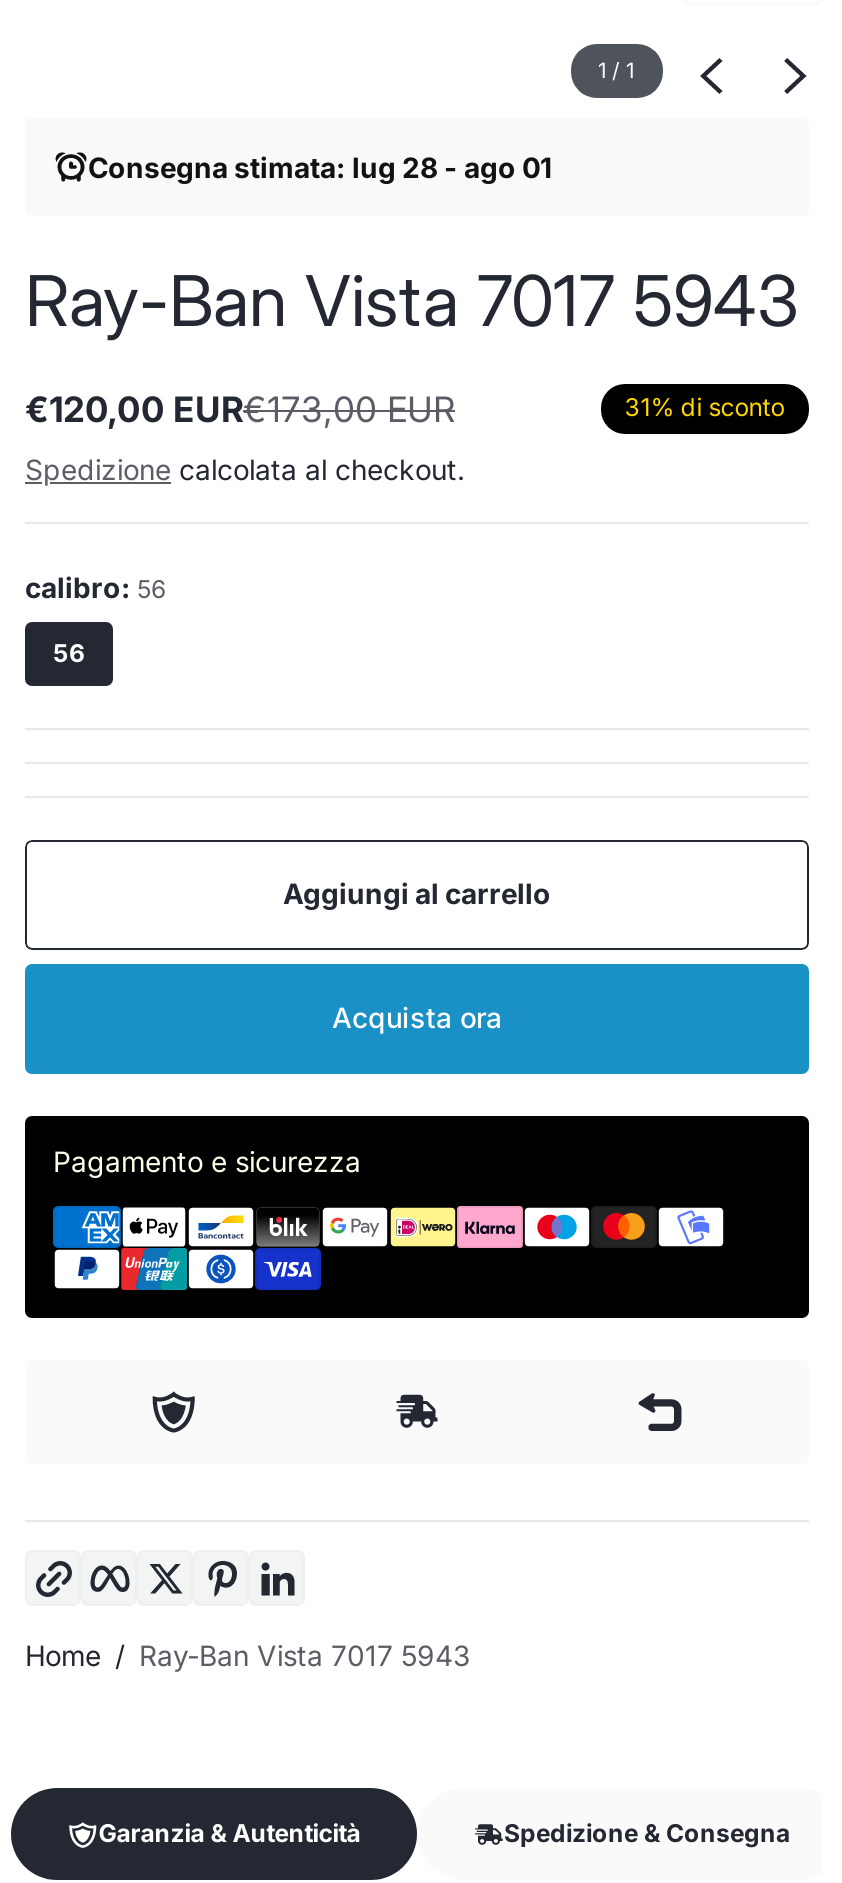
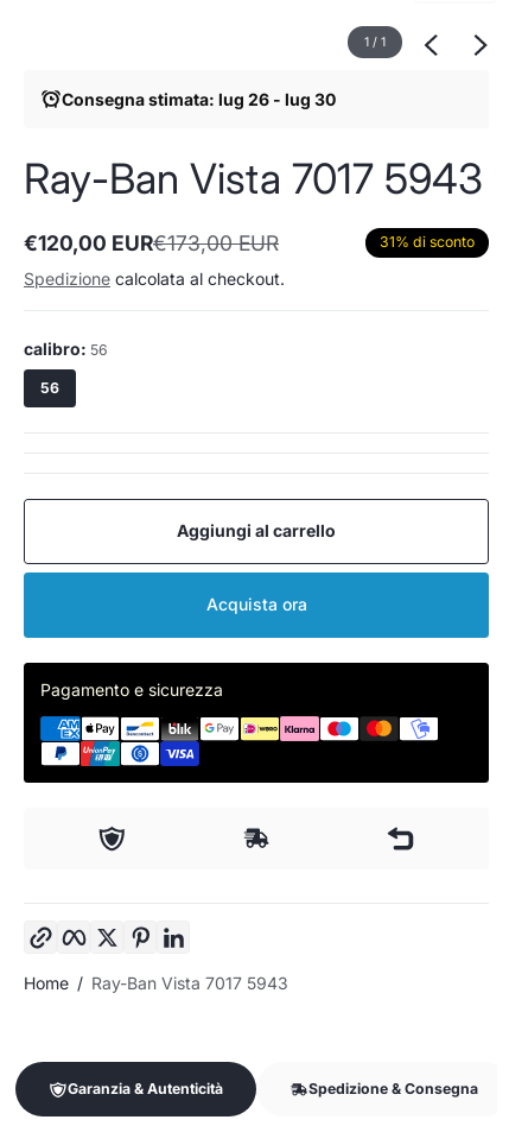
[88,150,552,184] Consegna stimata: lug 28 - ago 01 -> [61,89,335,109] Consegna stimata: lug 26 - lug 30

